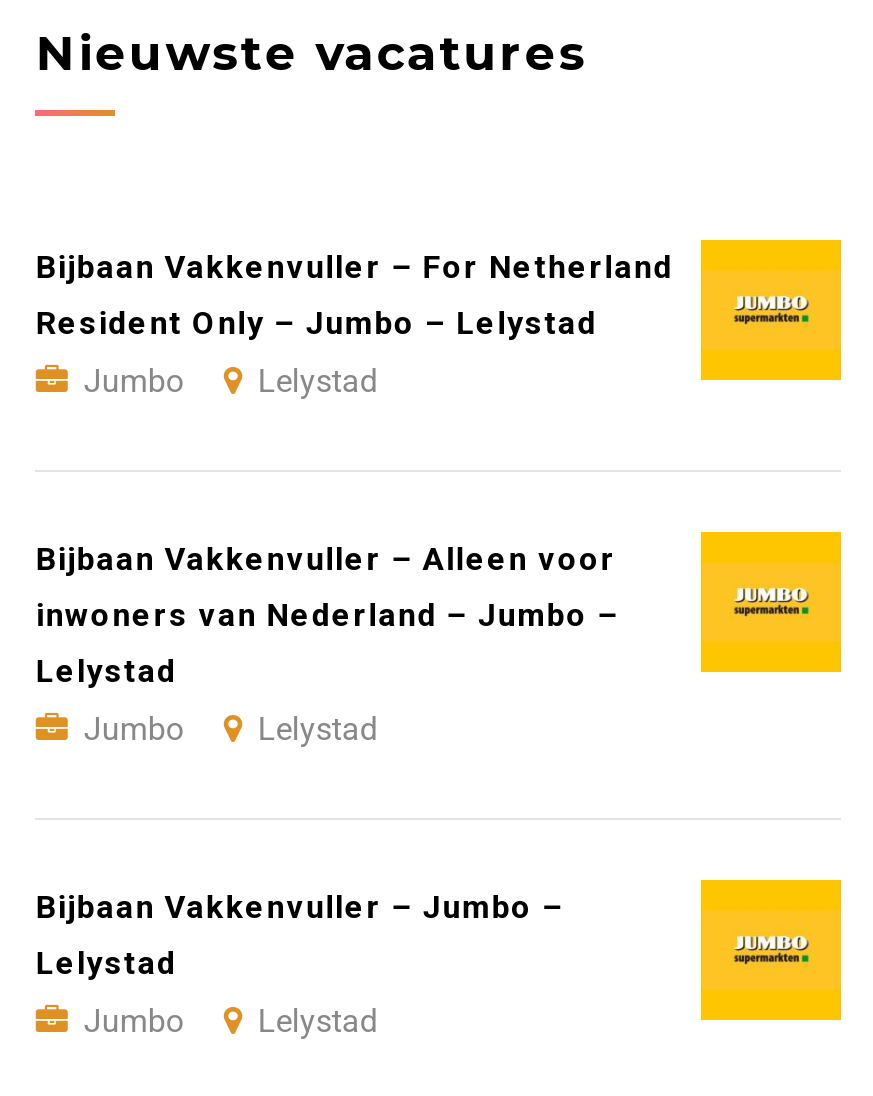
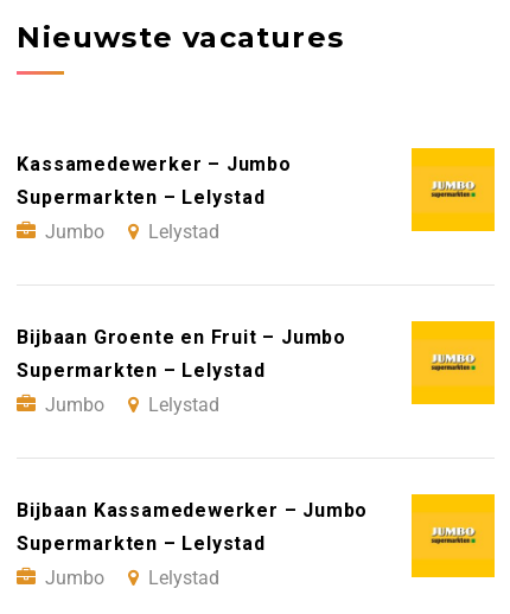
[36,248,673,286] Bijbaan Vakkenvuller – For Netherland -> [17,153,292,175] Kassamedewerker – Jumbo
[36,304,597,342] Resident Only – Jumbo – Lelystad -> [17,186,265,208] Supermarkten – Lelystad
[36,540,619,690] Bijbaan Vakkenvuller – Alleen voor | inwoners van Nederland – Jumbo – | Lelystad -> [17,326,346,381] Bijbaan Groente en Fruit – Jumbo | Supermarkten – Lelystad
[36,888,564,926] Bijbaan Vakkenvuller – Jumbo – -> [17,499,368,521] Bijbaan Kassamedewerker – Jumbo
[36,944,177,982] Lelystad -> [17,532,265,554] Supermarkten – Lelystad

